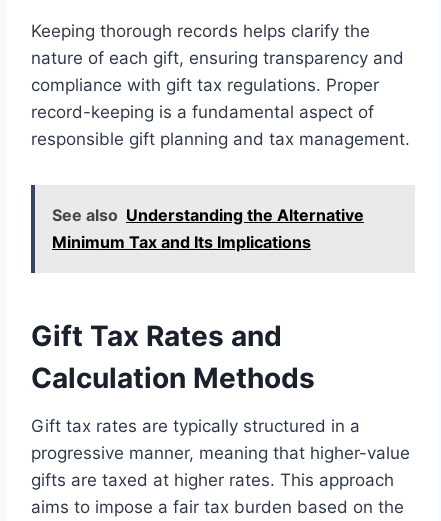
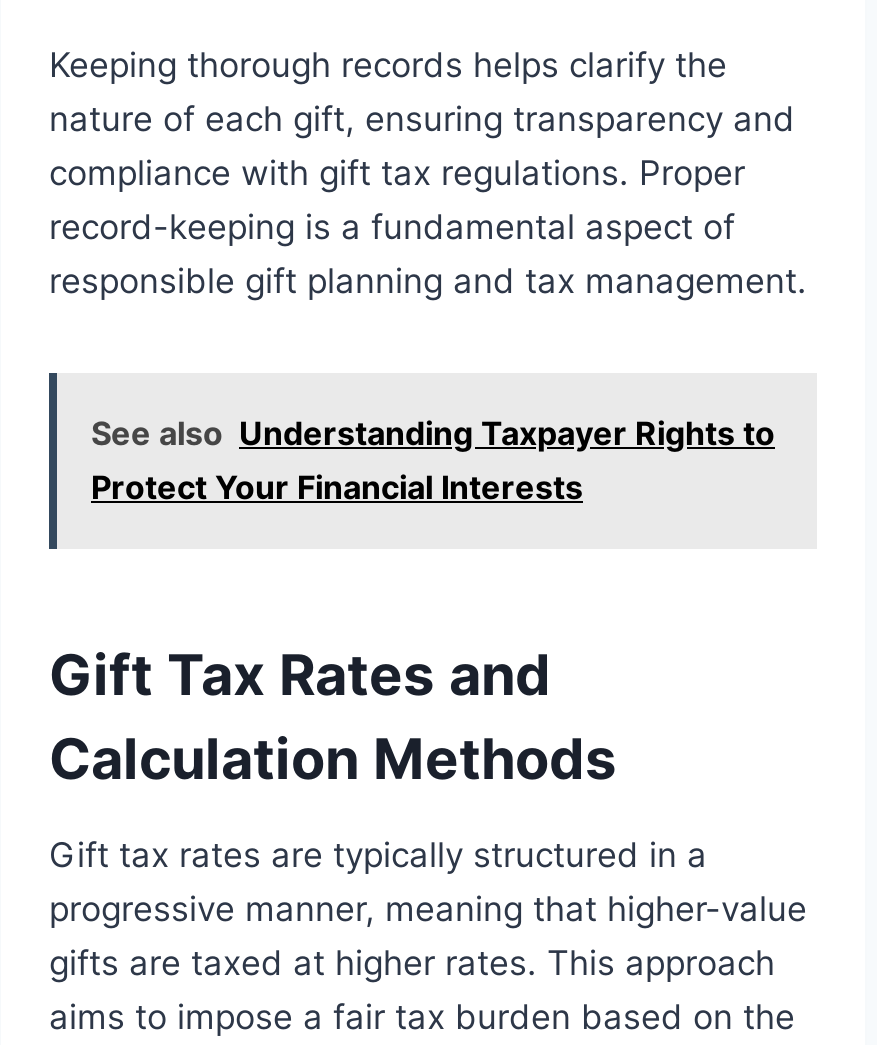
[52,204,364,251] See also Understanding the Alternative | Minimum Tax and Its Implications -> [91,412,775,506] See also Understanding Taxpayer Rights to | Protect Your Financial Interests

